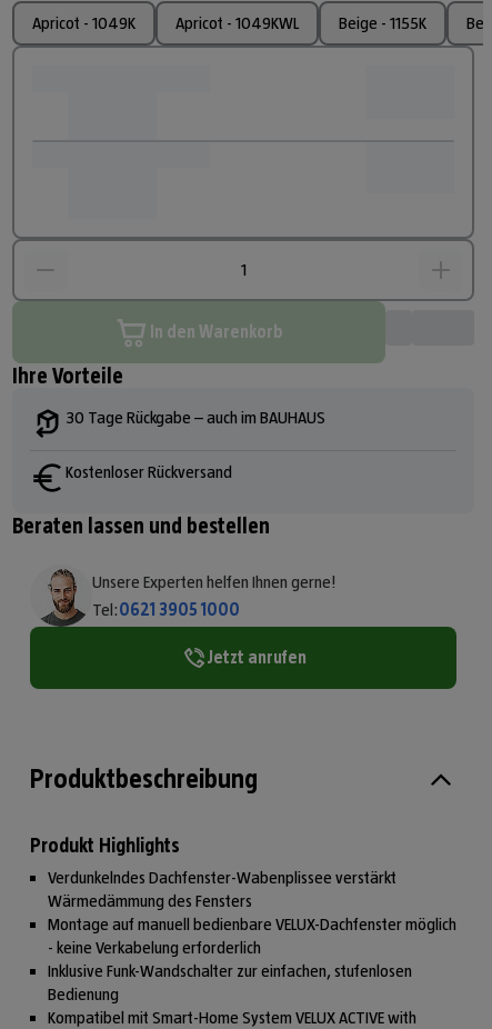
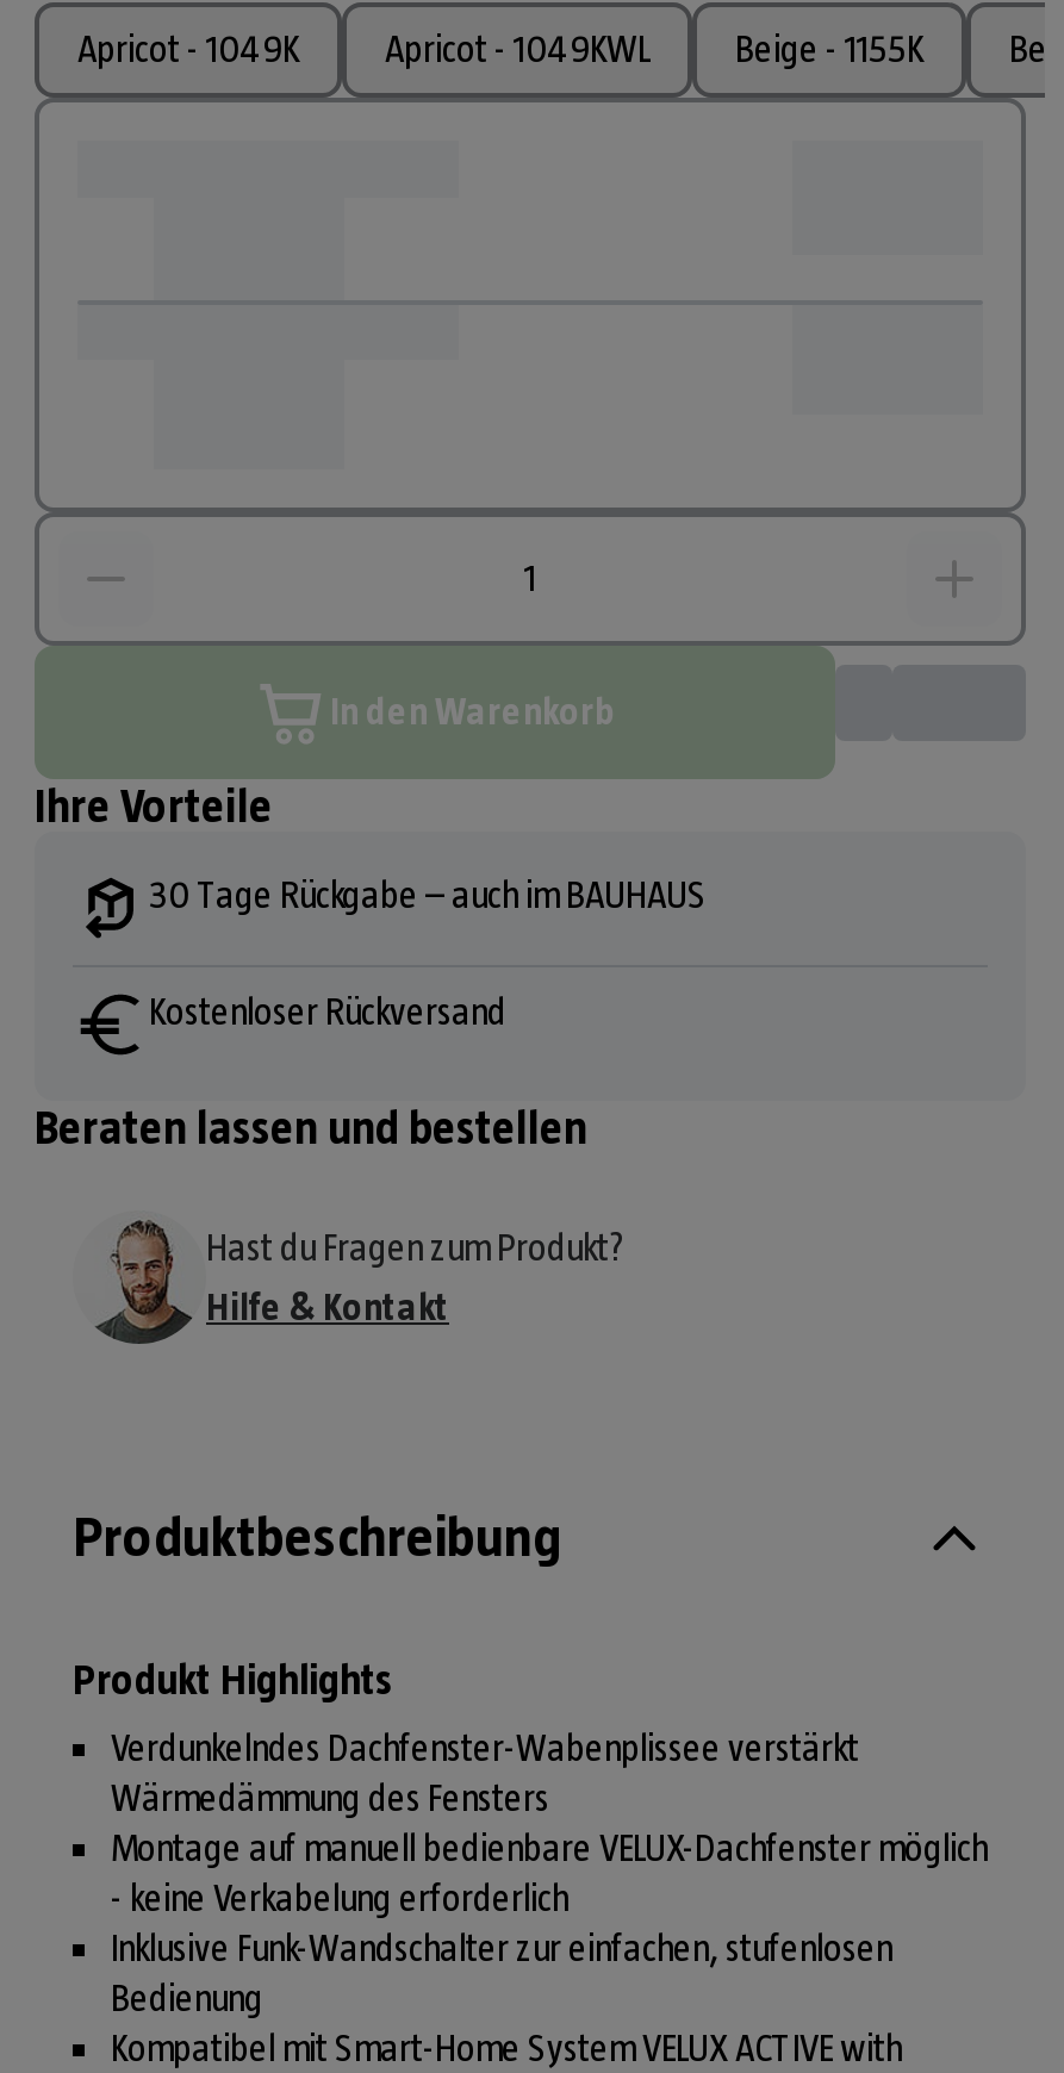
[92,572,335,667] Unsere Experten helfen Ihnen gerne! | Tel: 0621 3905 1000 | Jetzt anrufen -> [206,1227,623,1327] Hast du Fragen zum Produkt? | Hilfe & Kontakt

